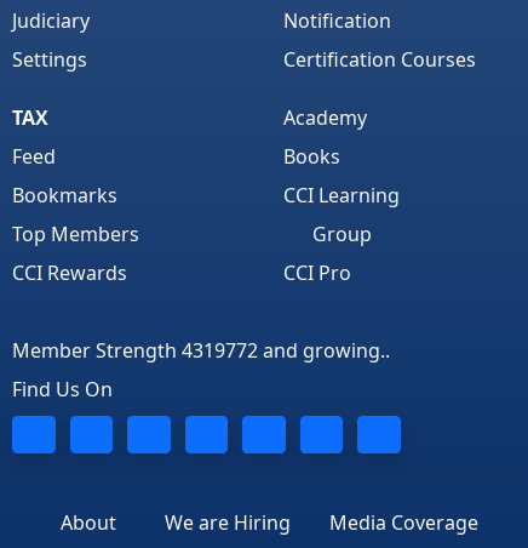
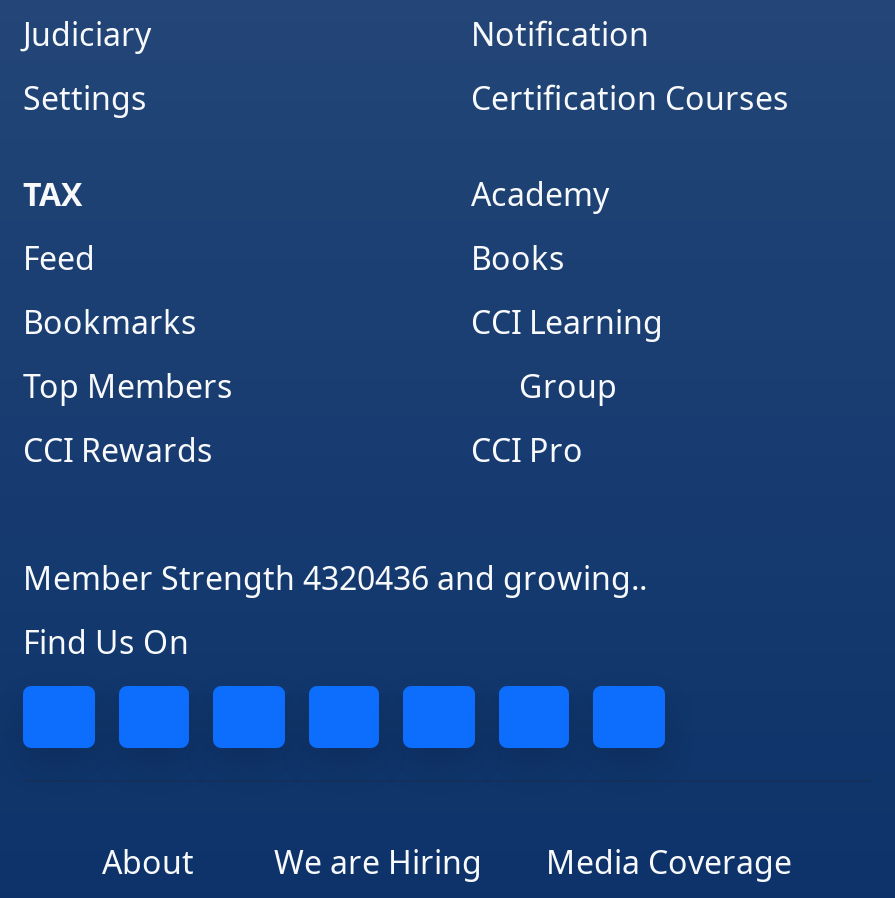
[12,337,390,363] Member Strength 4319772 and growing.. -> [23,556,647,600] Member Strength 4320436 and growing..

